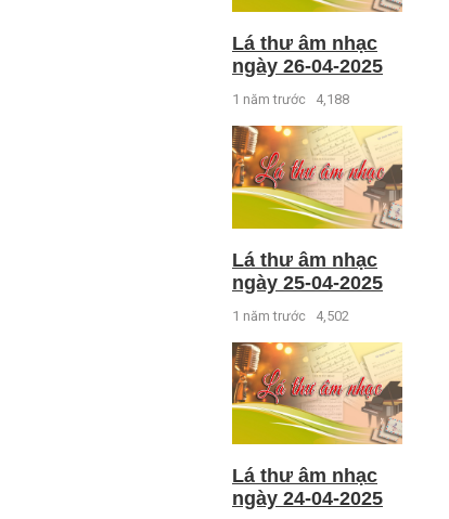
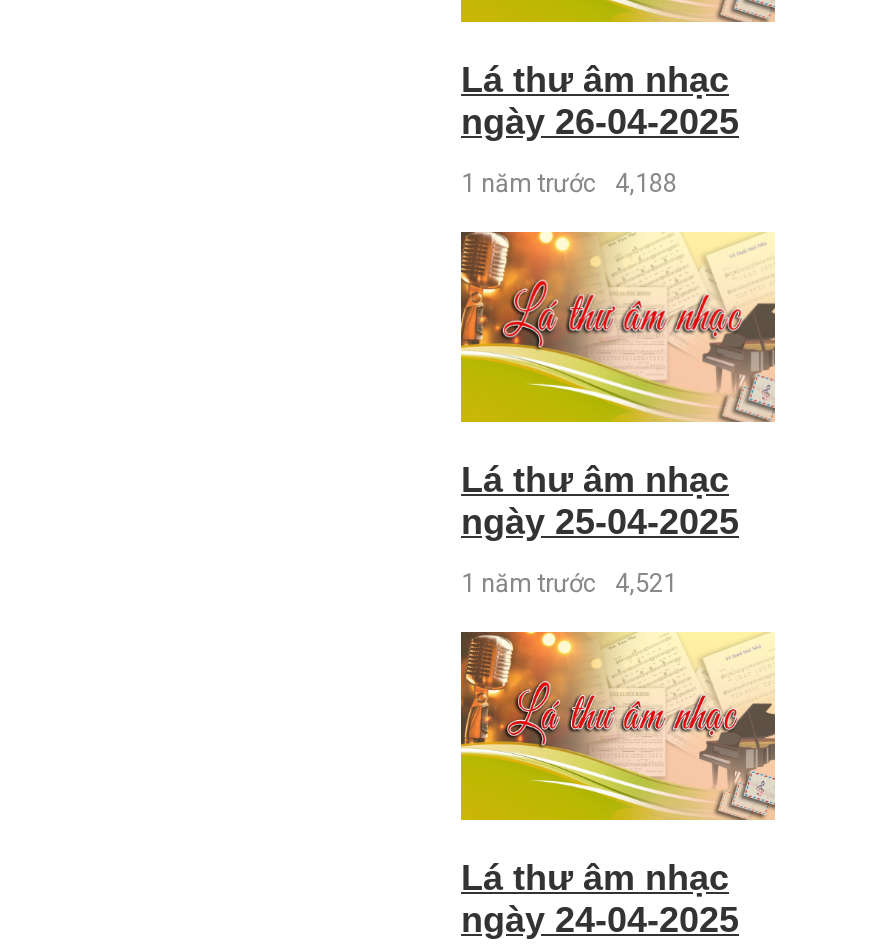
[232,307,349,324] 1 năm trước 4,502 -> [461,567,677,597] 1 năm trước 4,521

